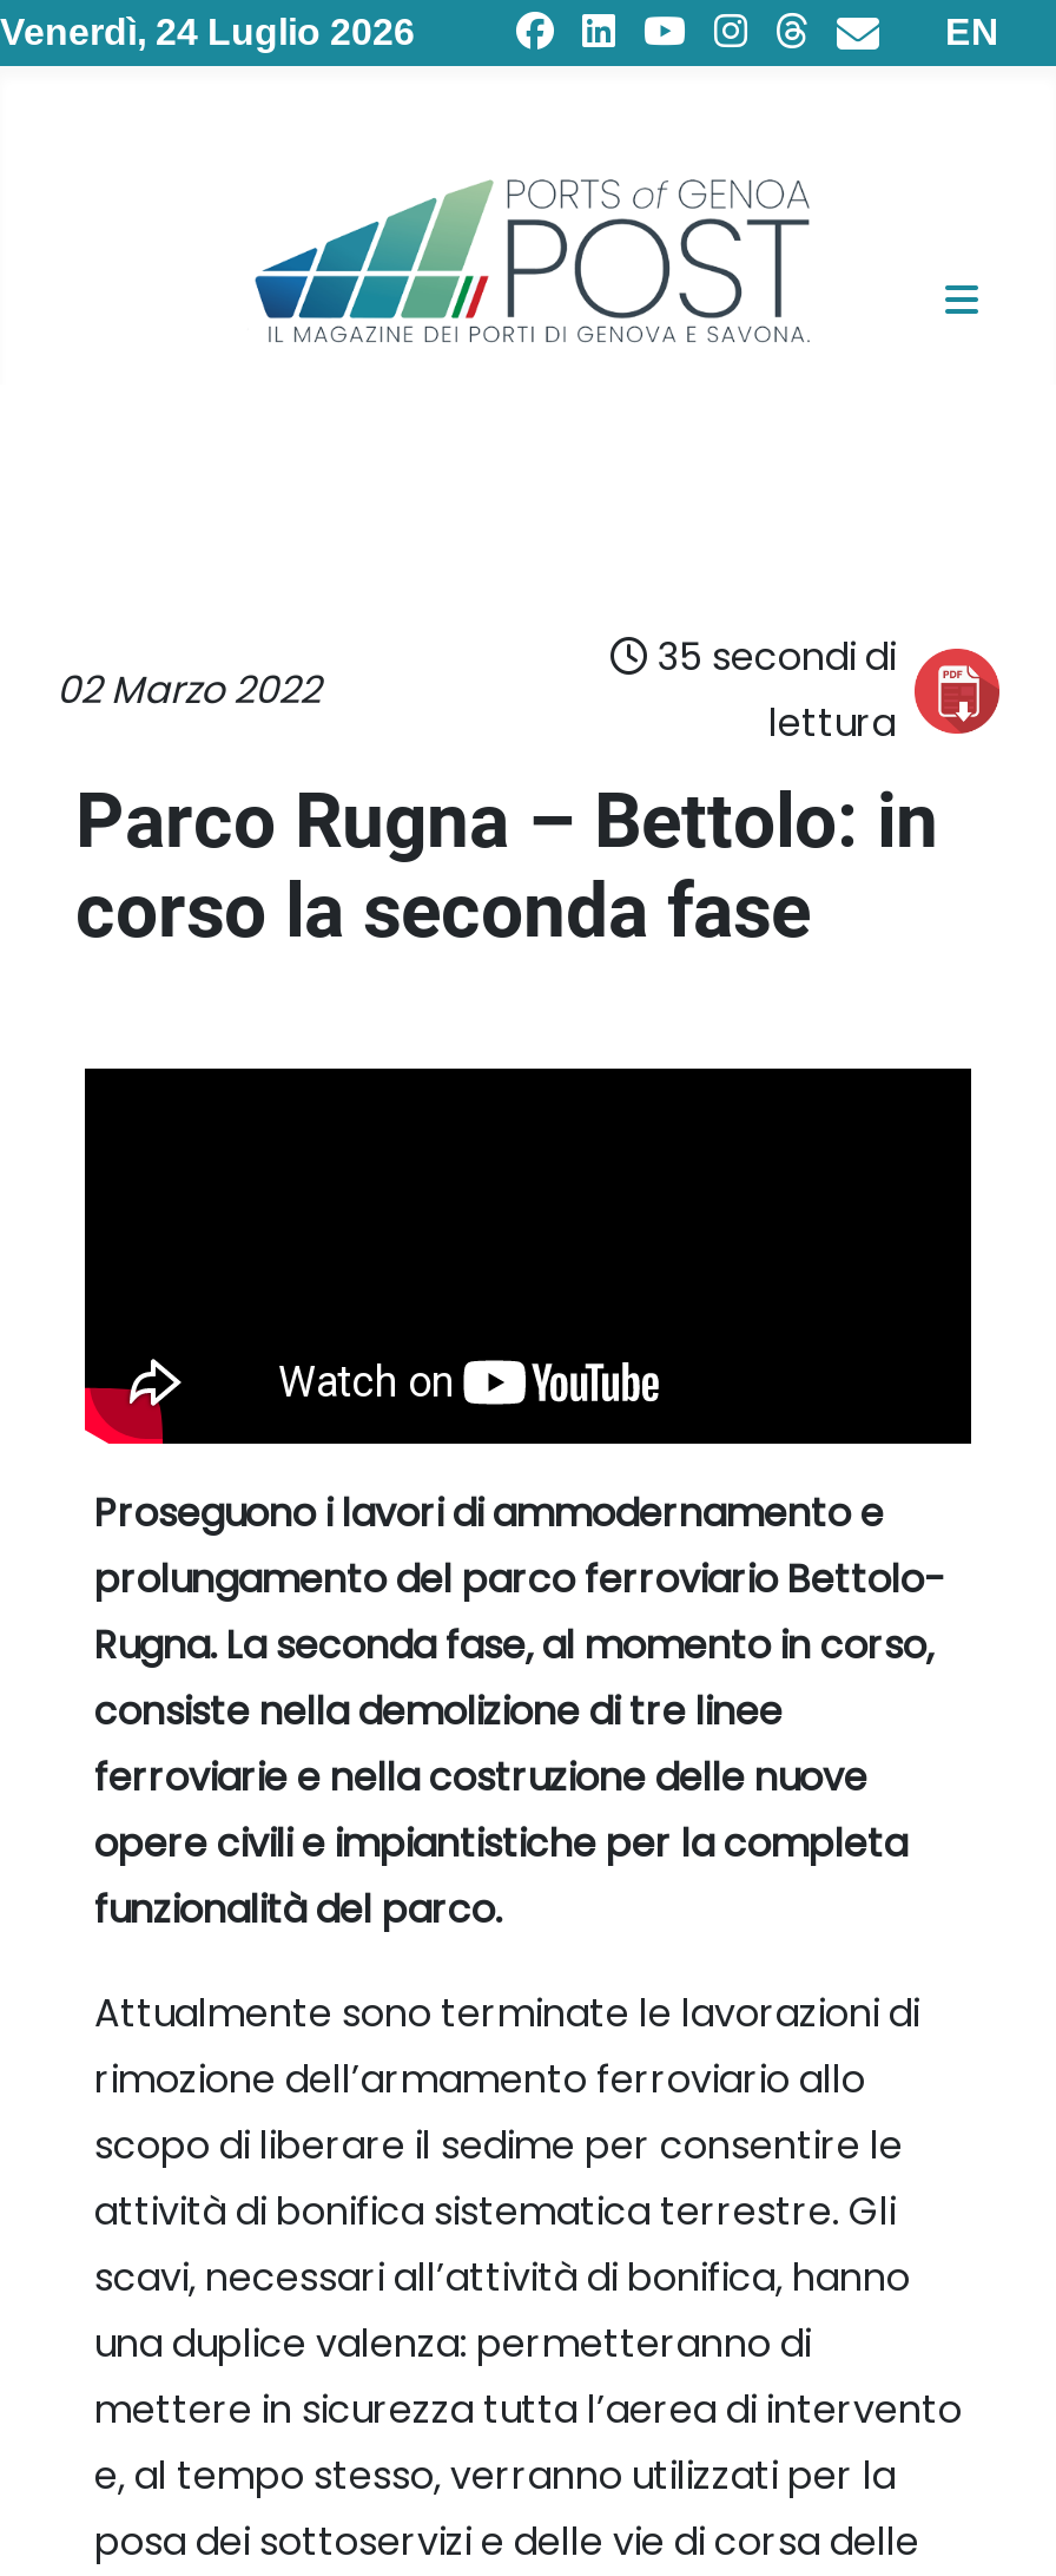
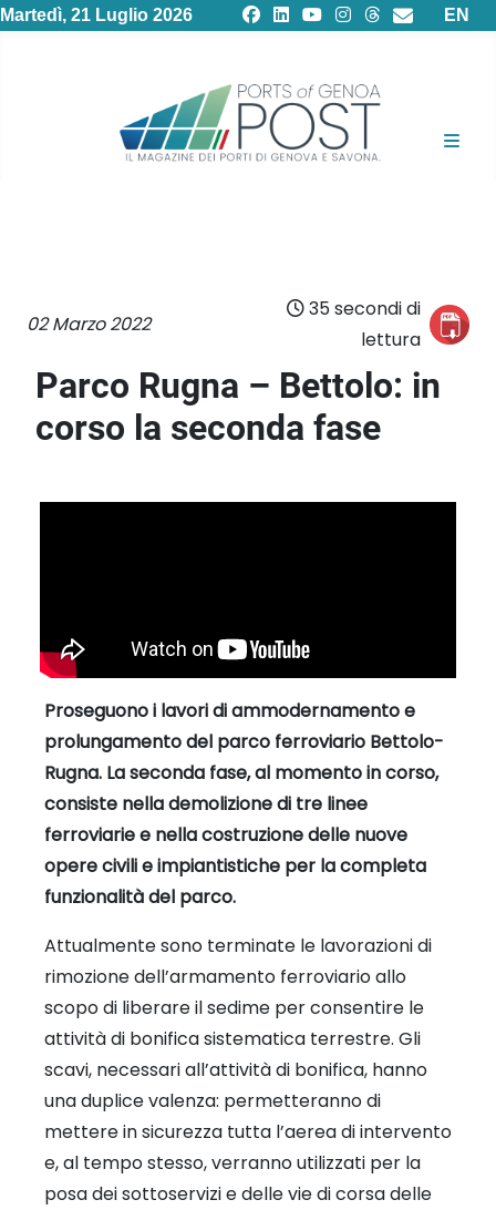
[0,12,415,52] Venerdì, 24 Luglio 2026 -> [0,6,193,24] Martedì, 21 Luglio 2026

